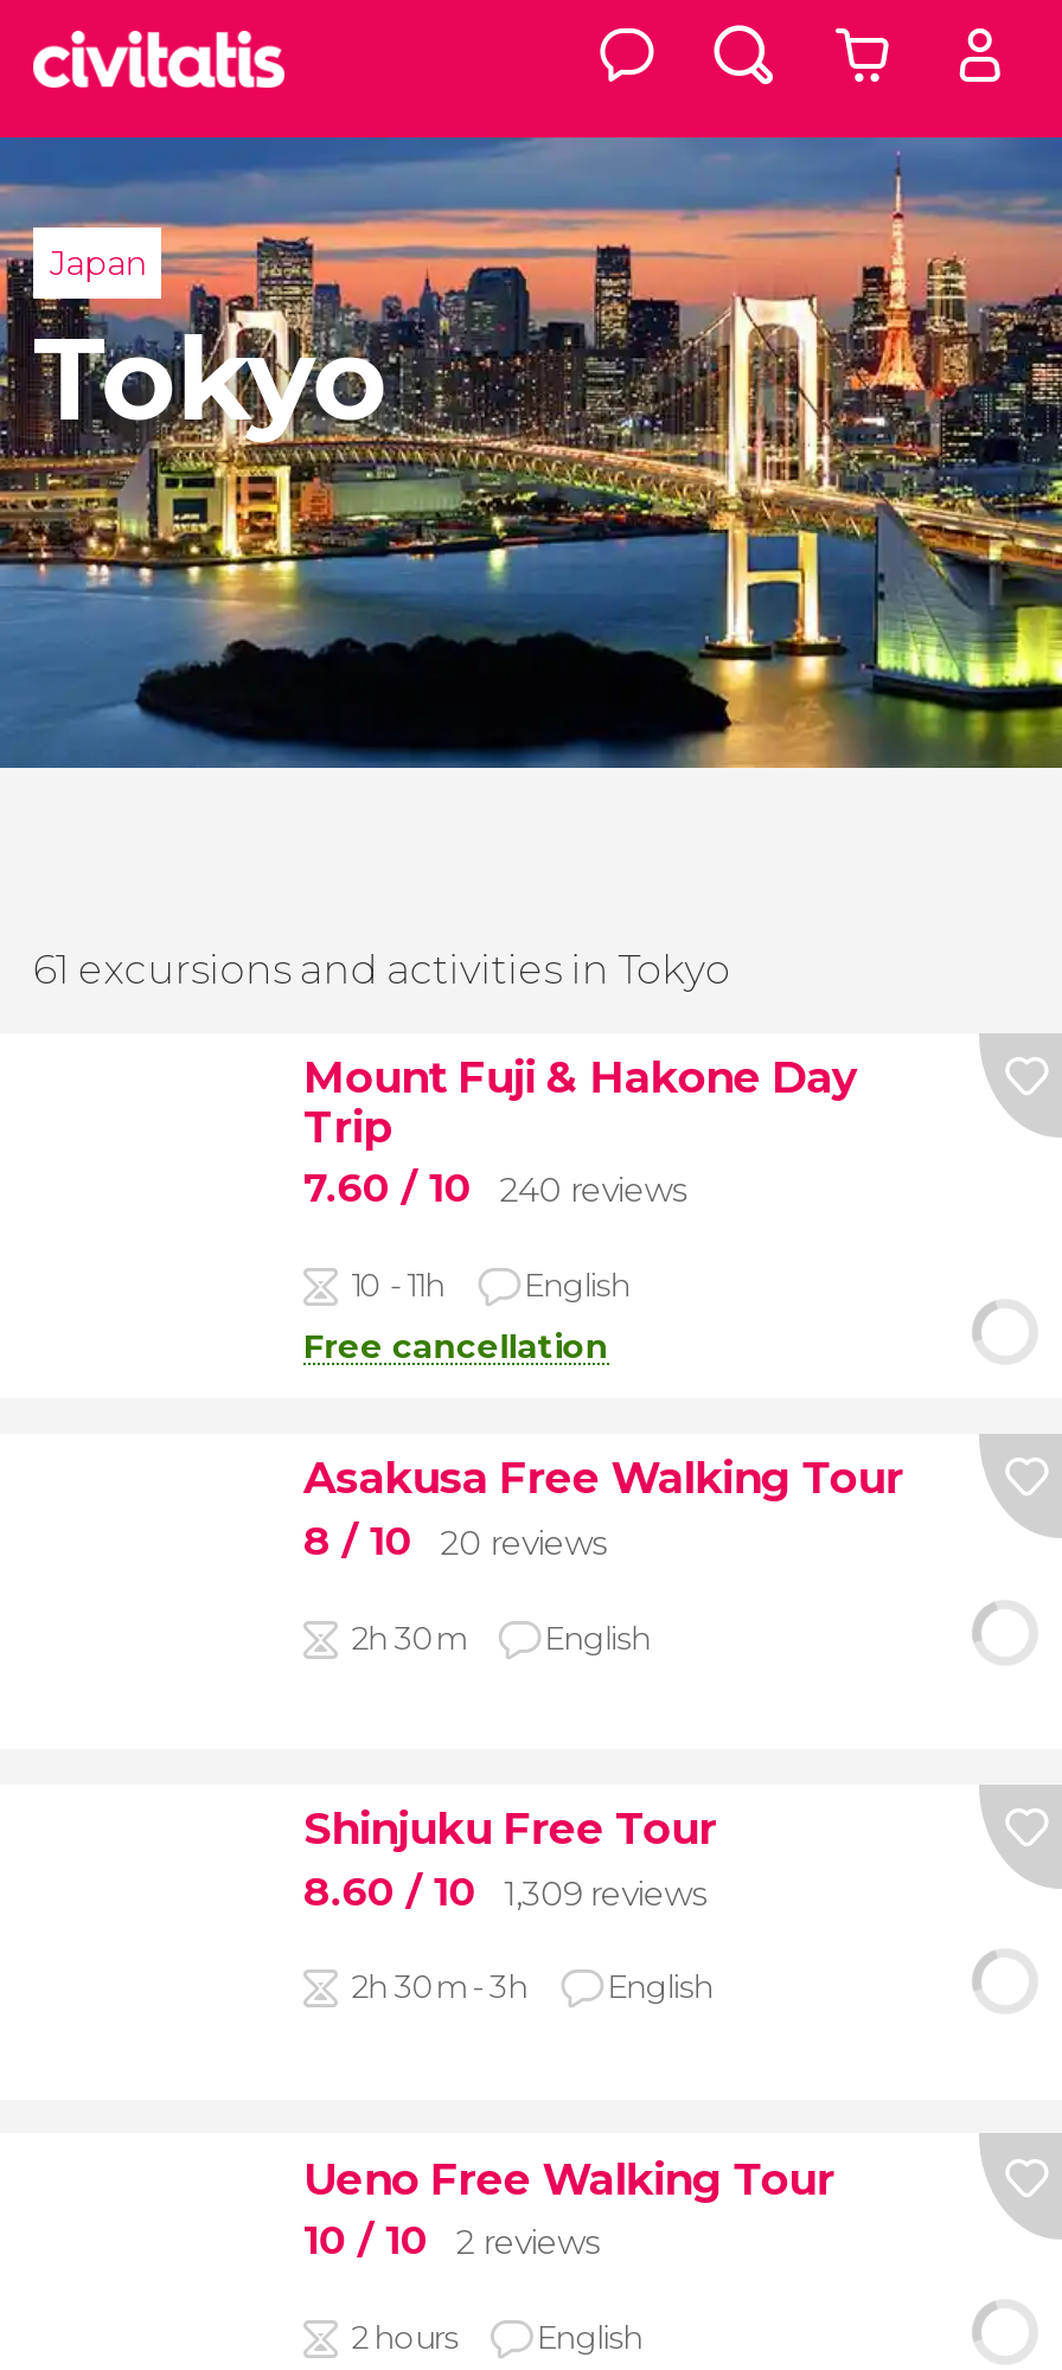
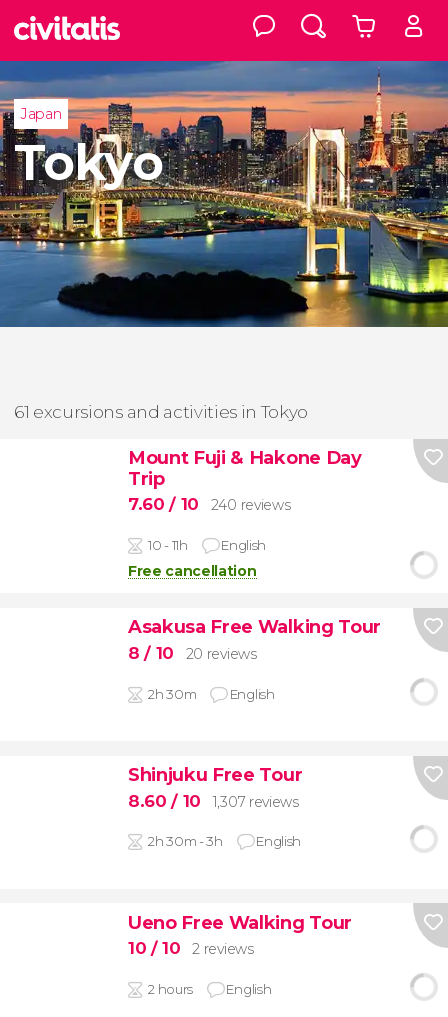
[303,1867,708,1914] 8.60 / 10 1,309 reviews -> [128,791,299,811] 8.60 / 10 1,307 reviews

